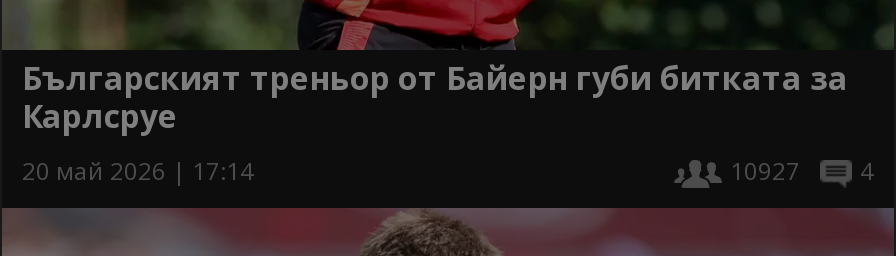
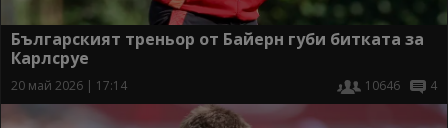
[730,153,874,187] 10927 4 -> [365,77,437,94] 10646 4

